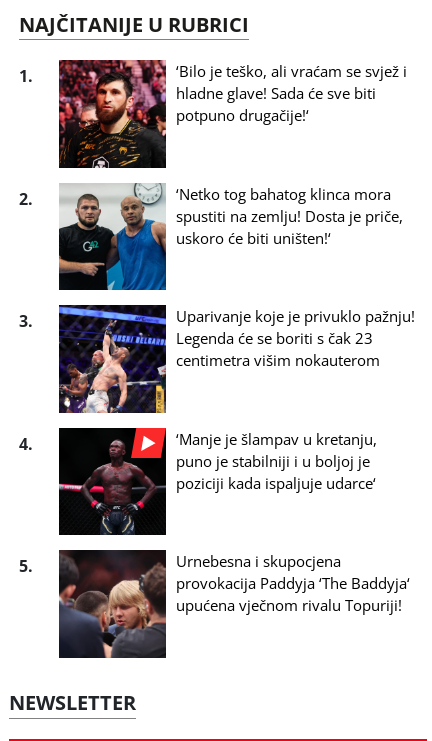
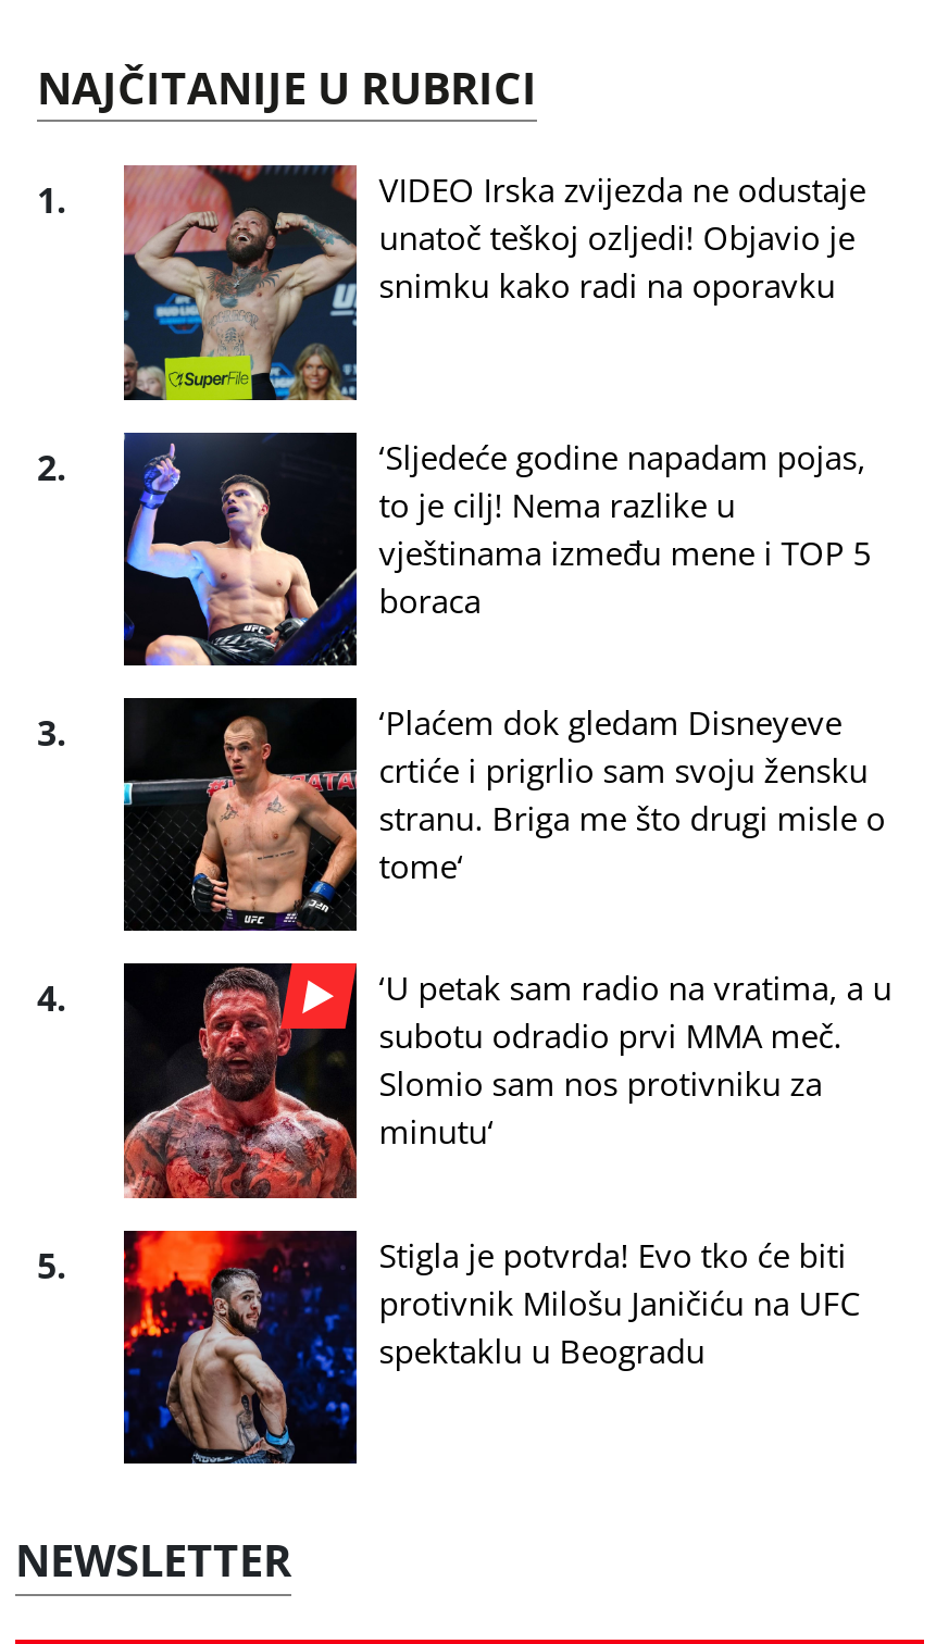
[58,59,407,169] [image] | ‘Bilo je teško, ali vraćam se svjež i | hladne glave! Sada će sve biti | potpuno drugačije!‘ -> [122,164,866,403] [image] | VIDEO Irska zvijezda ne odustaje | unatoč teškoj ozljedi! Objavio je | snimku kako radi na oporavku
[58,183,403,291] [image] | ‘Netko tog bahatog klinca mora | spustiti na zemlju! Dosta je priče, | uskoro će biti uništen!‘ -> [122,432,872,669] [image] | ‘Sljedeće godine napadam pojas, | to je cilj! Nema razlike u | vještinama između mene i TOP 5 | boraca
[58,304,415,414] [image] | Uparivanje koje je privuklo pažnju! | Legenda će se boriti s čak 23 | centimetra višim nokauterom -> [122,695,885,932] [image] | ‘Plaćem dok gledam Disneyeve | crtiće i prigrlio sam svoju žensku | stranu. Briga me što drugi misle o | tome‘
[58,427,377,536] [image] | ‘Manje je šlampav u kretanju, | puno je stabilniji i u boljoj je | poziciji kada ispaljuje udarce‘ -> [122,962,892,1199] [image] | ‘U petak sam radio na vratima, a u | subotu odradio prvi MMA meč. | Slomio sam nos protivniku za | minutu‘
[58,549,410,659] [image] | Urnebesna i skupocjena | provokacija Paddyja ‘The Baddyja‘ | upućena vječnom rivalu Topuriji! -> [122,1228,859,1465] [image] | Stigla je potvrda! Evo tko će biti | protivnik Milošu Janičiću na UFC | spektaklu u Beogradu

